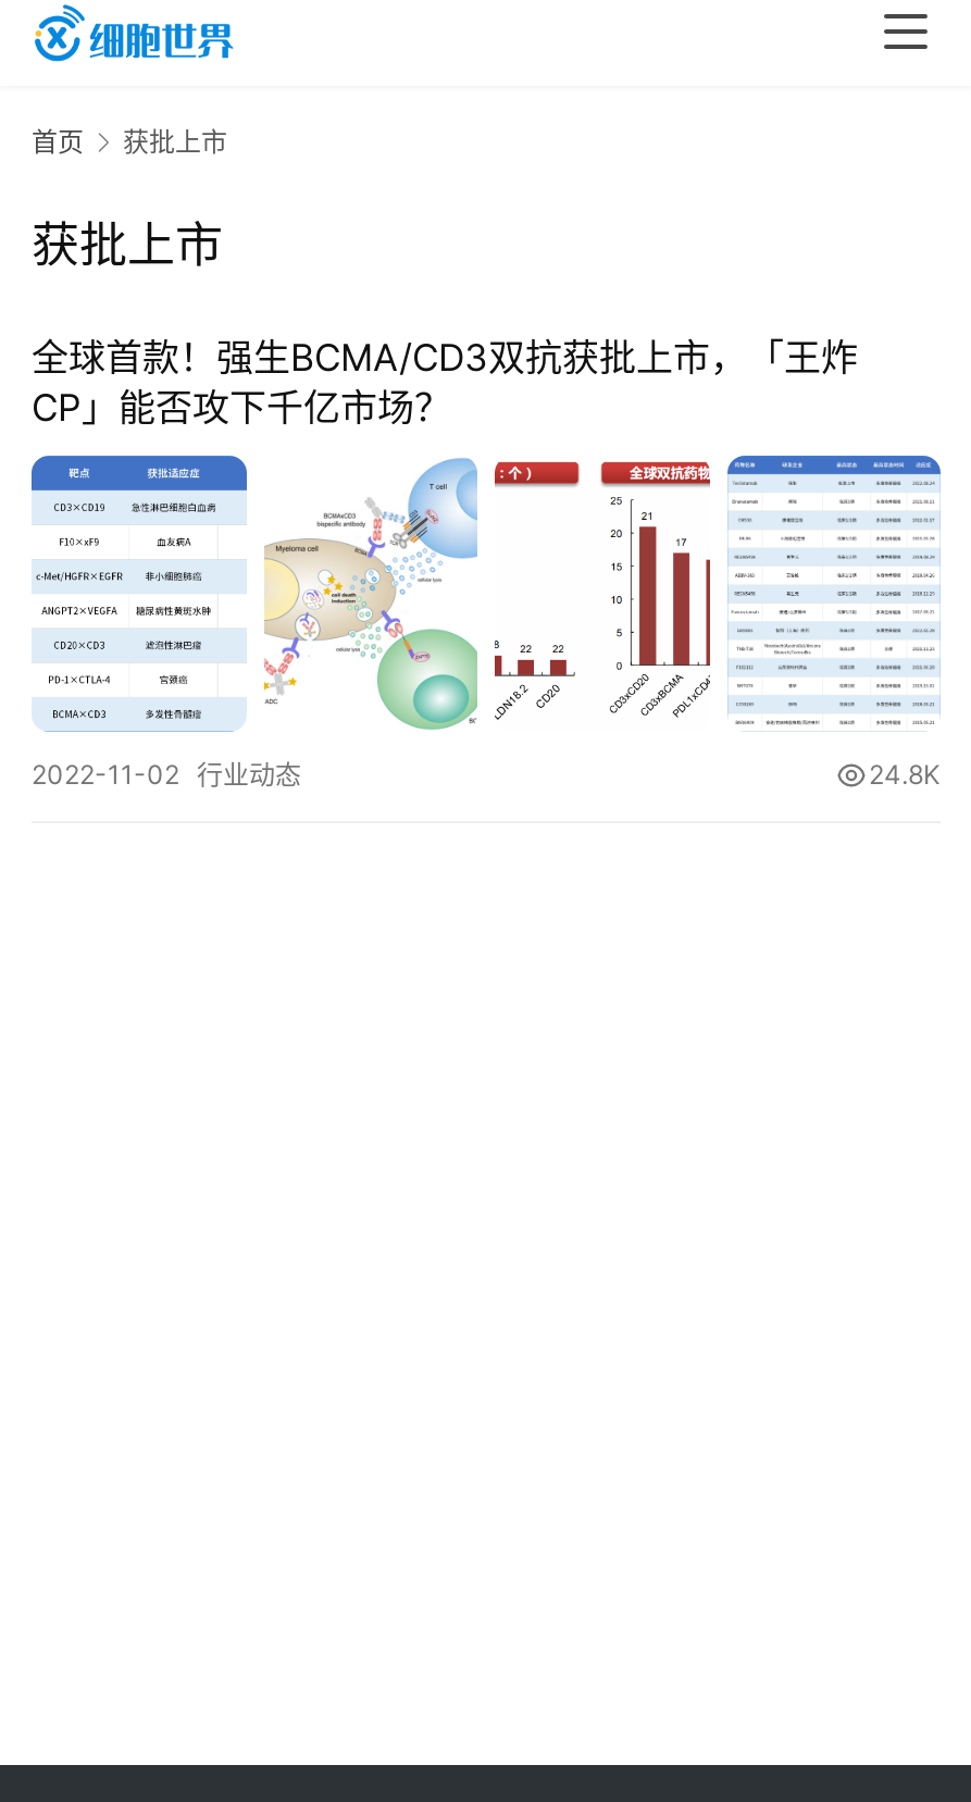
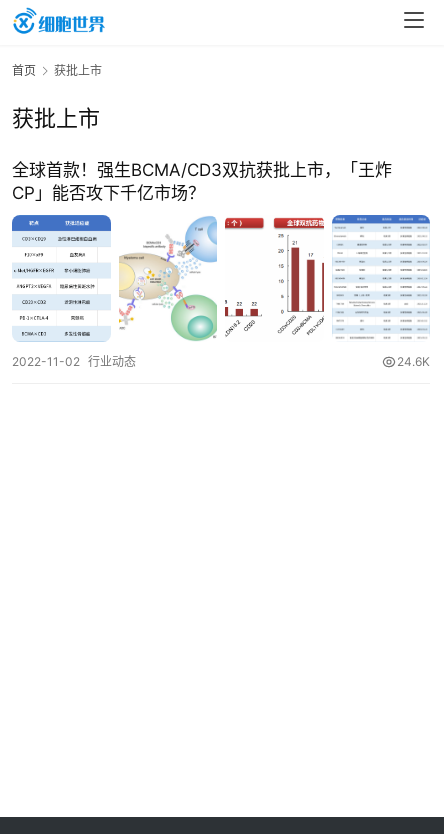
[869,759,941,791] 24.8K -> [397,354,430,369] 24.6K

